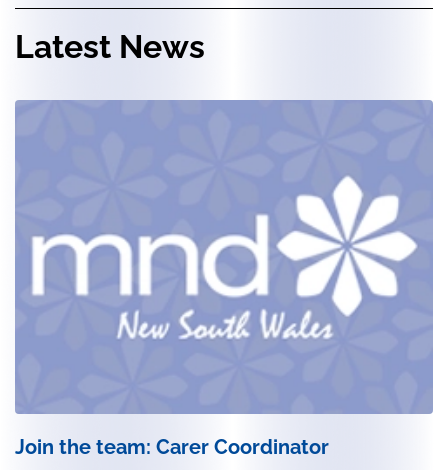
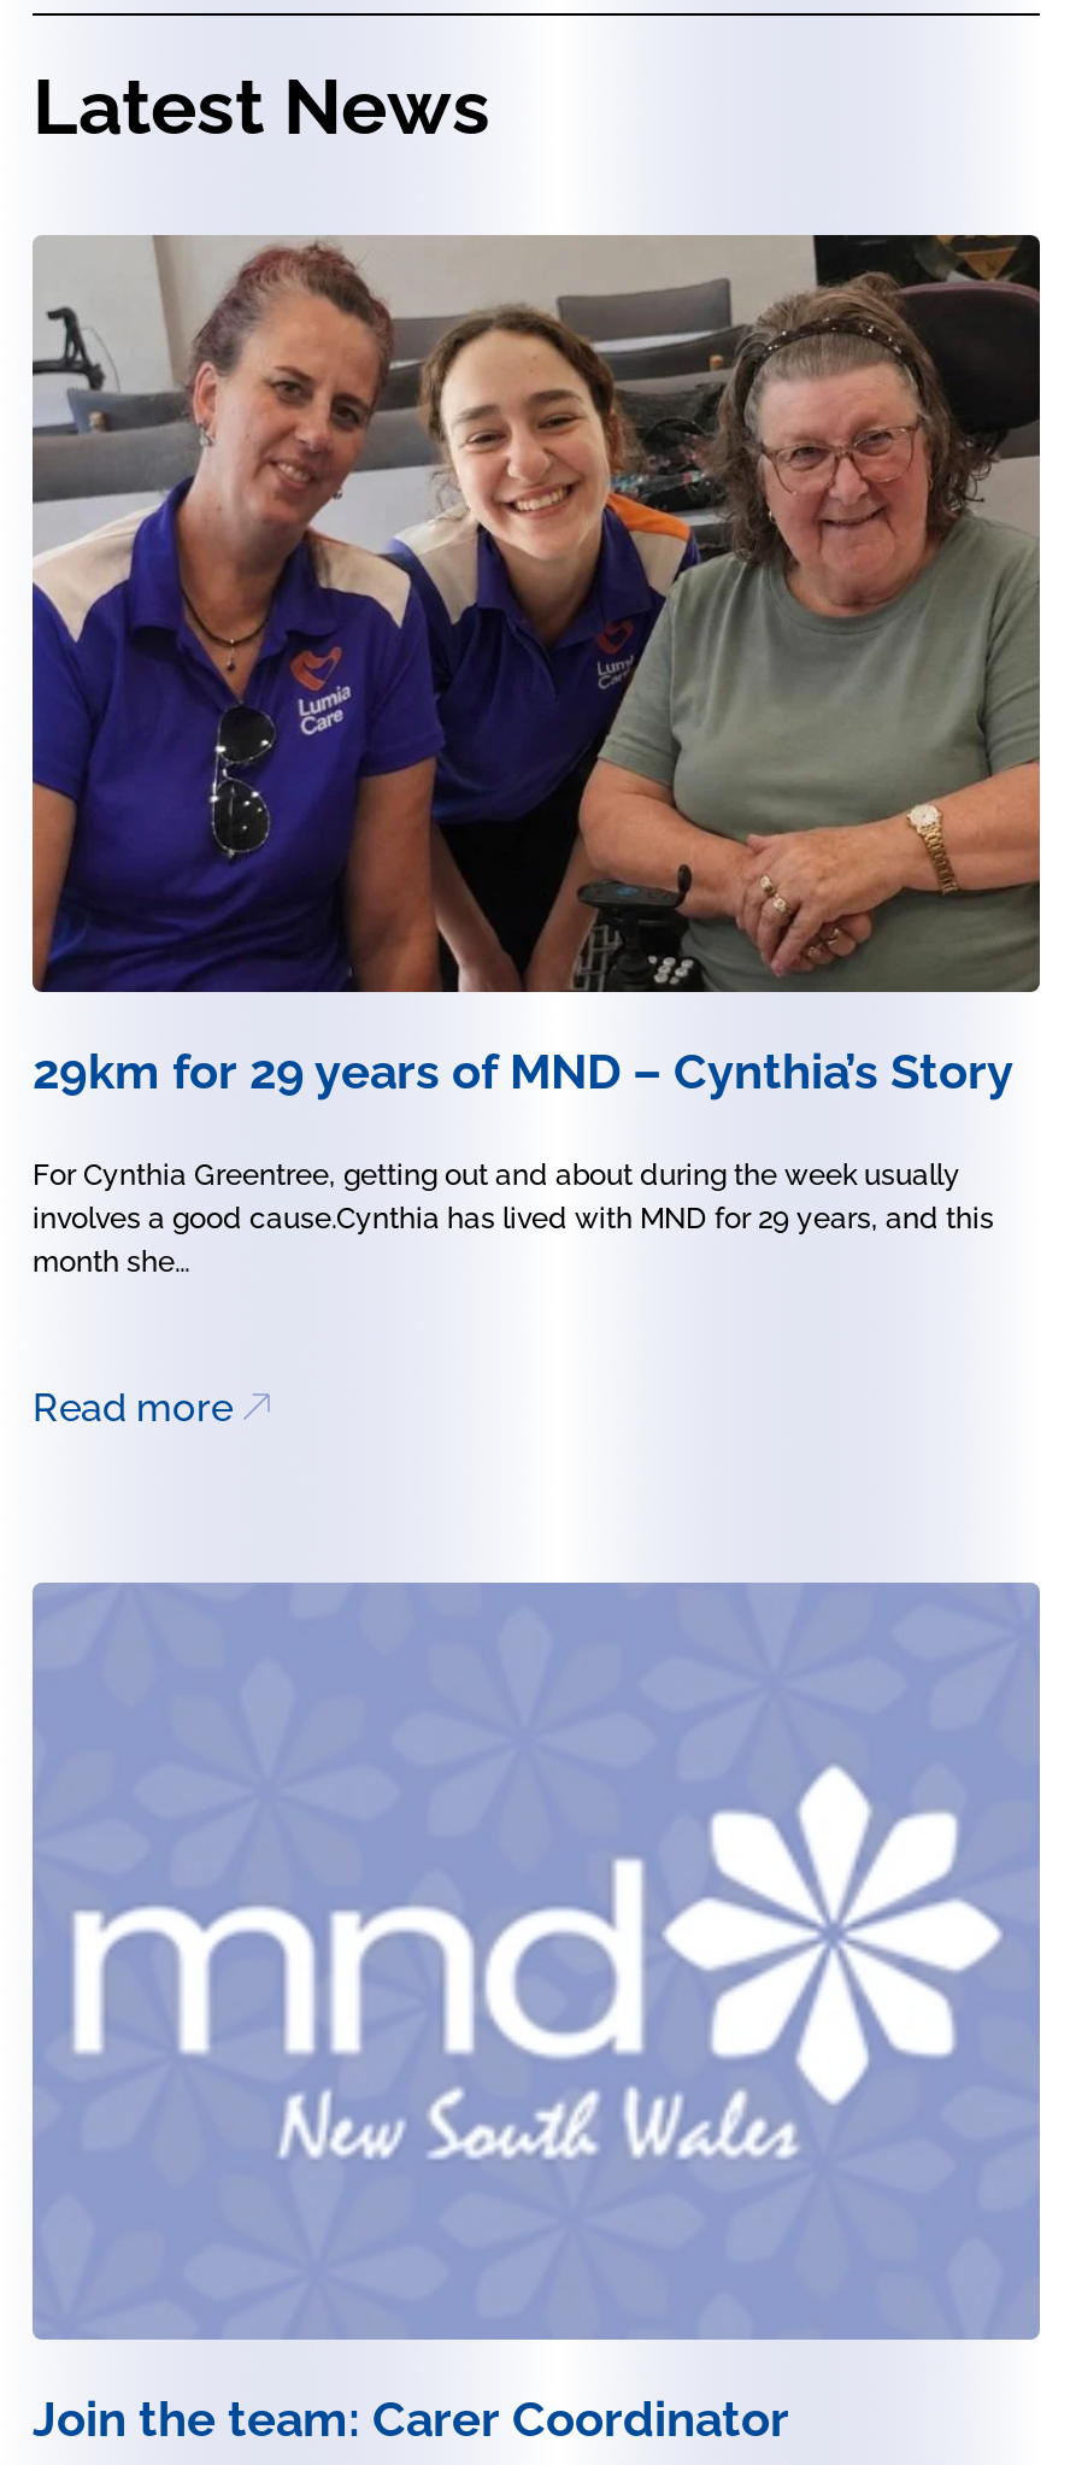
none -> [30,233,1042,1431] [image] | 29km for 29 years of MND – Cynthia’s Story | For Cynthia Greentree, getting out and about during the week usually | involves a good cause.Cynthia has lived with MND for 29 years, and this | month she... | Read more

